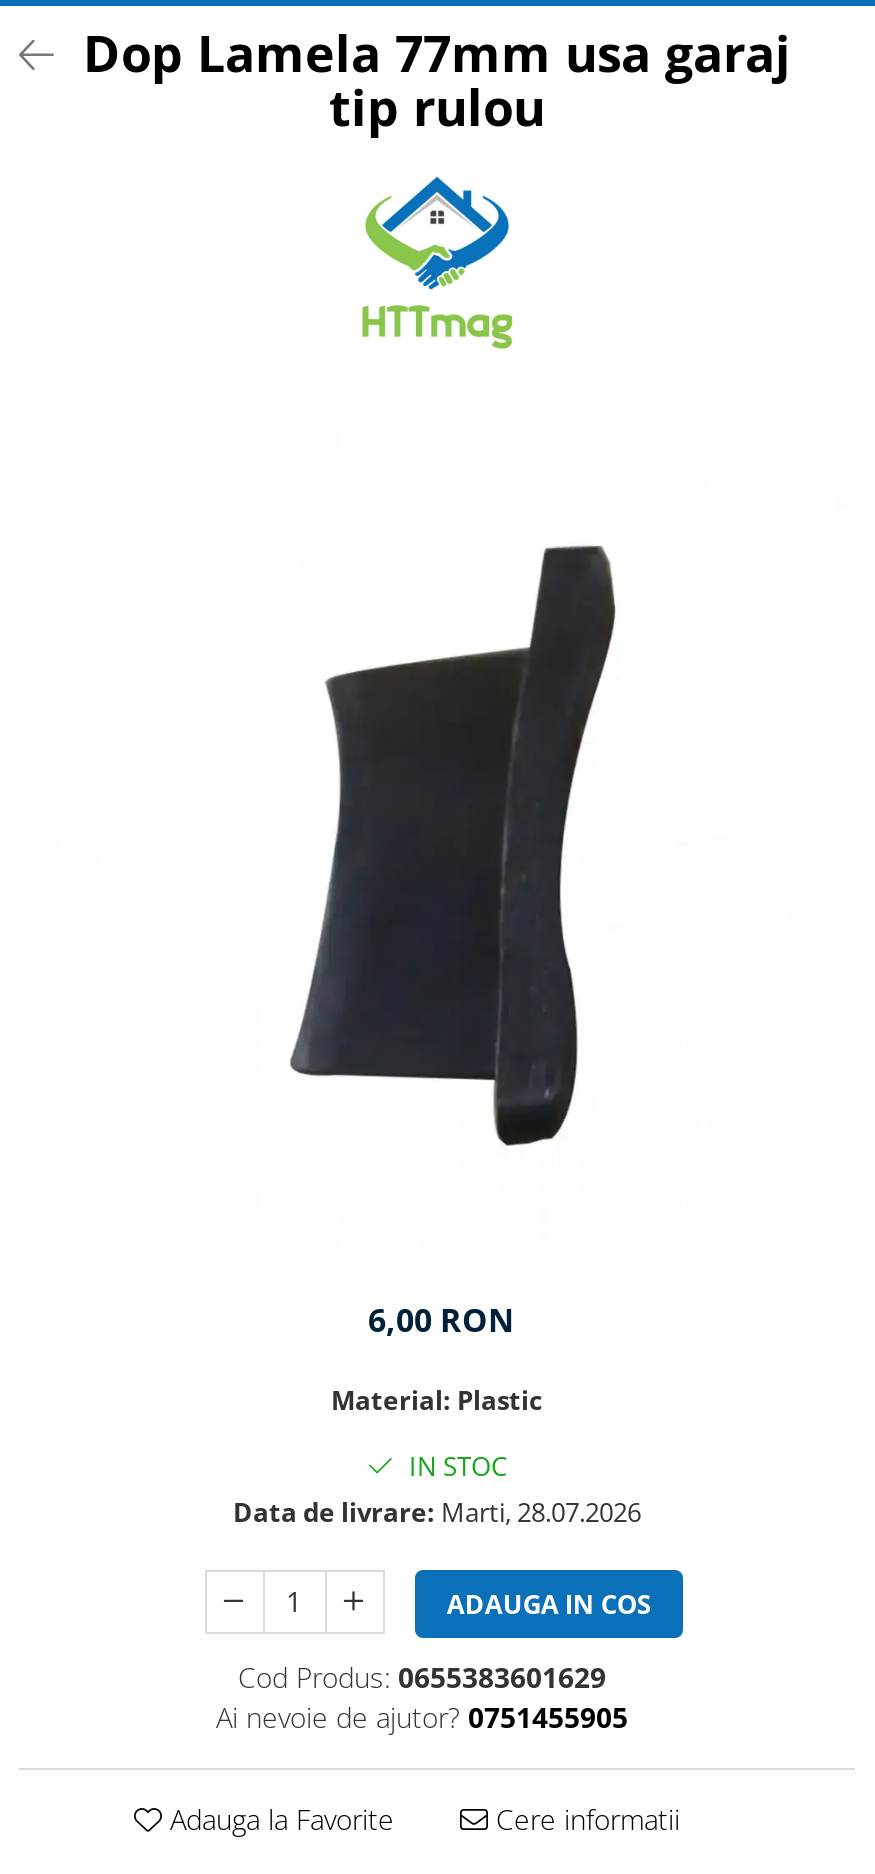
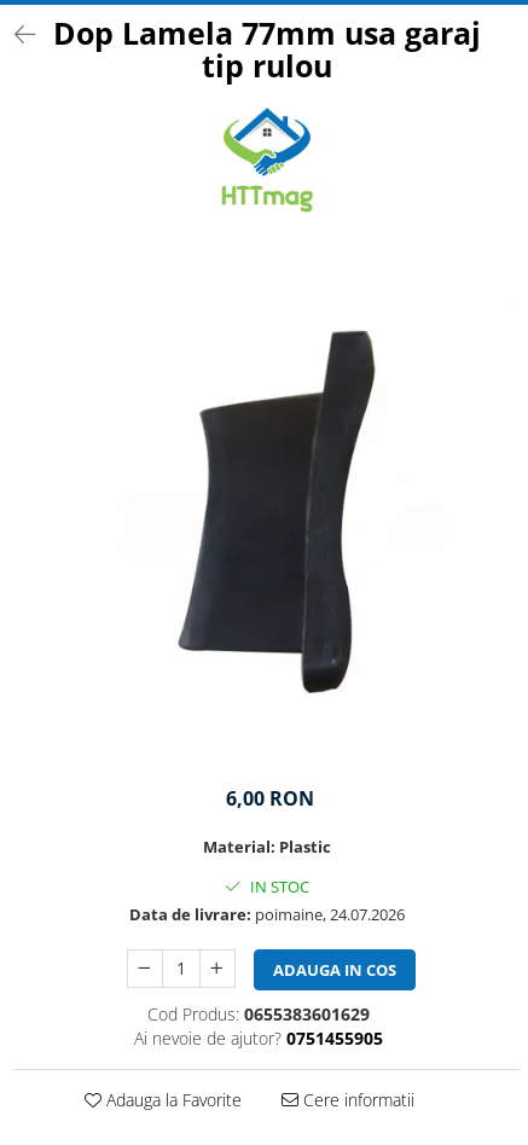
[233,1494,641,1530] Data de livrare: Marti, 28.07.2026 -> [129,904,405,925] Data de livrare: poimaine, 24.07.2026

